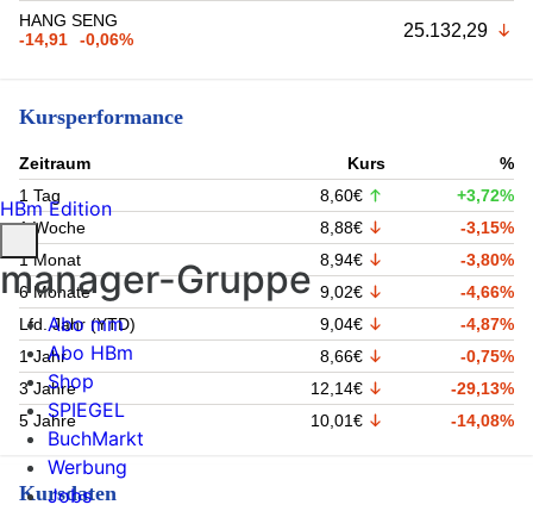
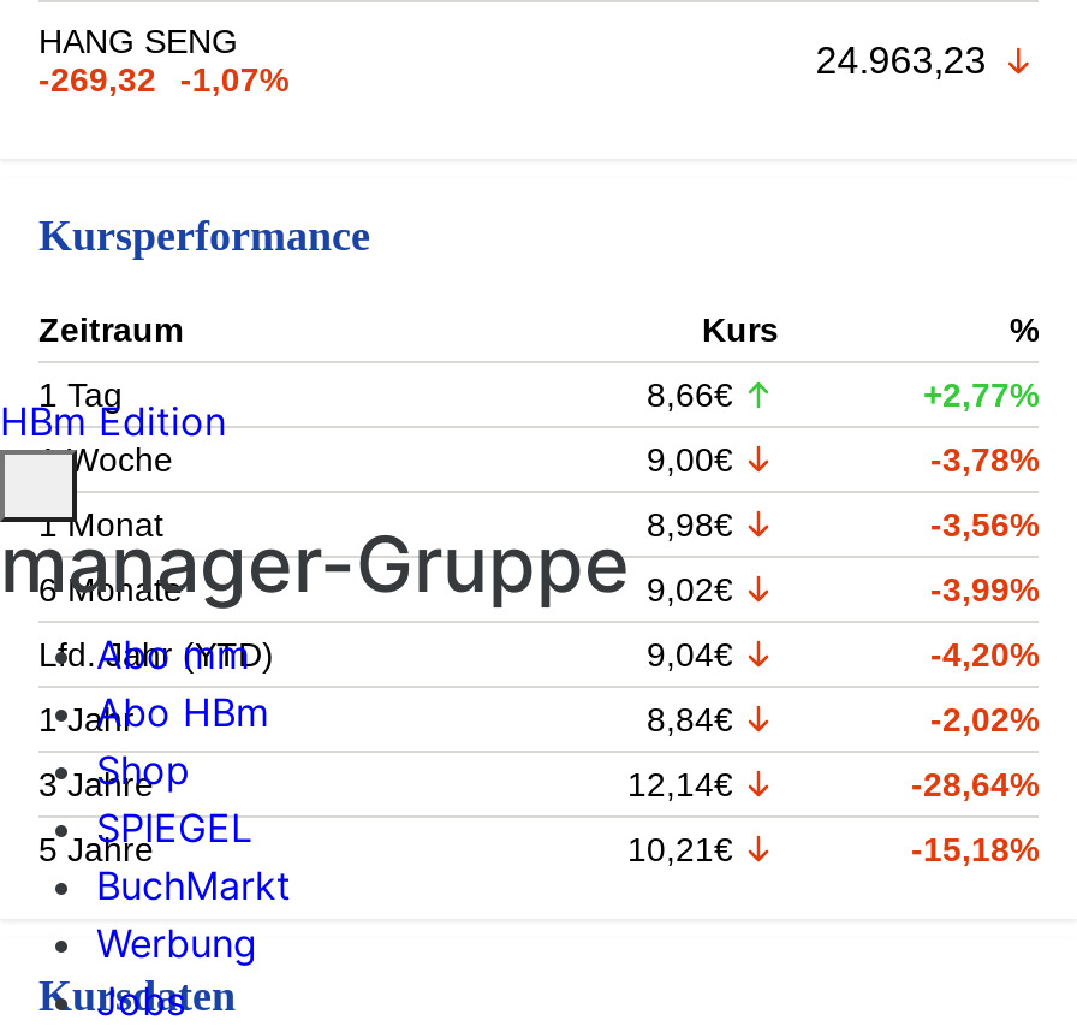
[404,20,488,40] 25.132,29 -> [816,41,986,82] 24.963,23
[19,30,68,49] -14,91 -> [38,60,156,99] -269,32
[79,30,133,49] -0,06% -> [180,60,288,99] -1,07%
[320,186,363,205] 8,60€ -> [647,376,733,414] 8,66€
[457,186,514,205] +3,72% -> [923,376,1039,414] +2,77%
[320,218,363,237] 8,88€ -> [647,441,733,479] 9,00€
[460,218,514,237] -3,15% -> [930,441,1039,479] -3,78%
[320,250,363,269] 8,94€ -> [647,506,733,544] 8,98€
[460,250,514,269] -3,80% -> [930,506,1039,544] -3,56%
[460,283,514,302] -4,66% -> [930,571,1039,609] -3,99%
[460,315,514,334] -4,87% -> [930,636,1039,674] -4,20%
[320,347,363,366] 8,66€ -> [647,701,733,739] 8,84€
[460,347,514,366] -0,75% -> [930,701,1039,739] -2,02%
[451,379,514,398] -29,13% -> [911,765,1039,804] -28,64%
[311,411,363,430] 10,01€ -> [627,830,733,869] 10,21€
[451,411,514,430] -14,08% -> [911,830,1039,869] -15,18%

